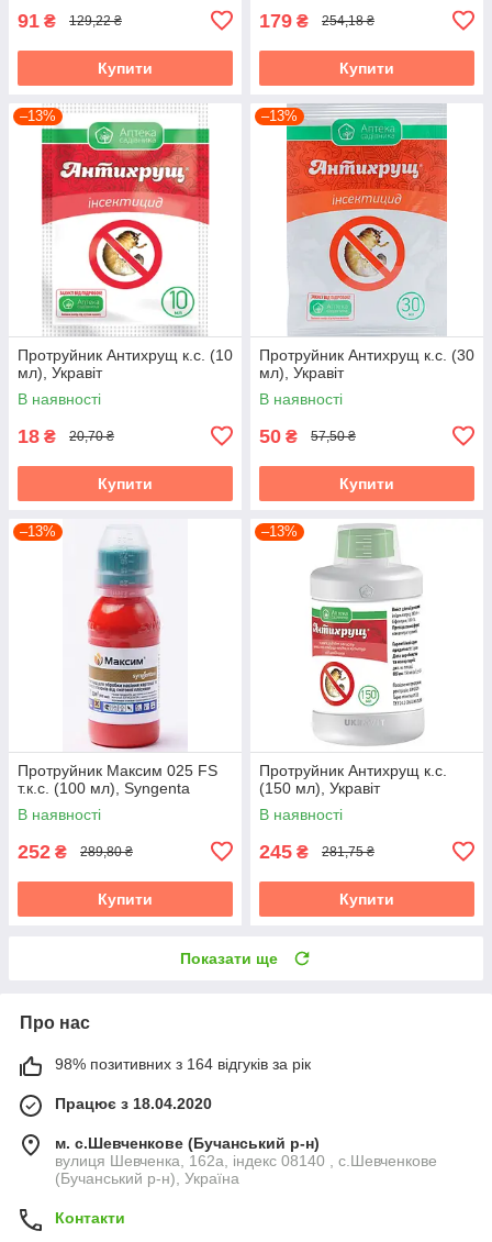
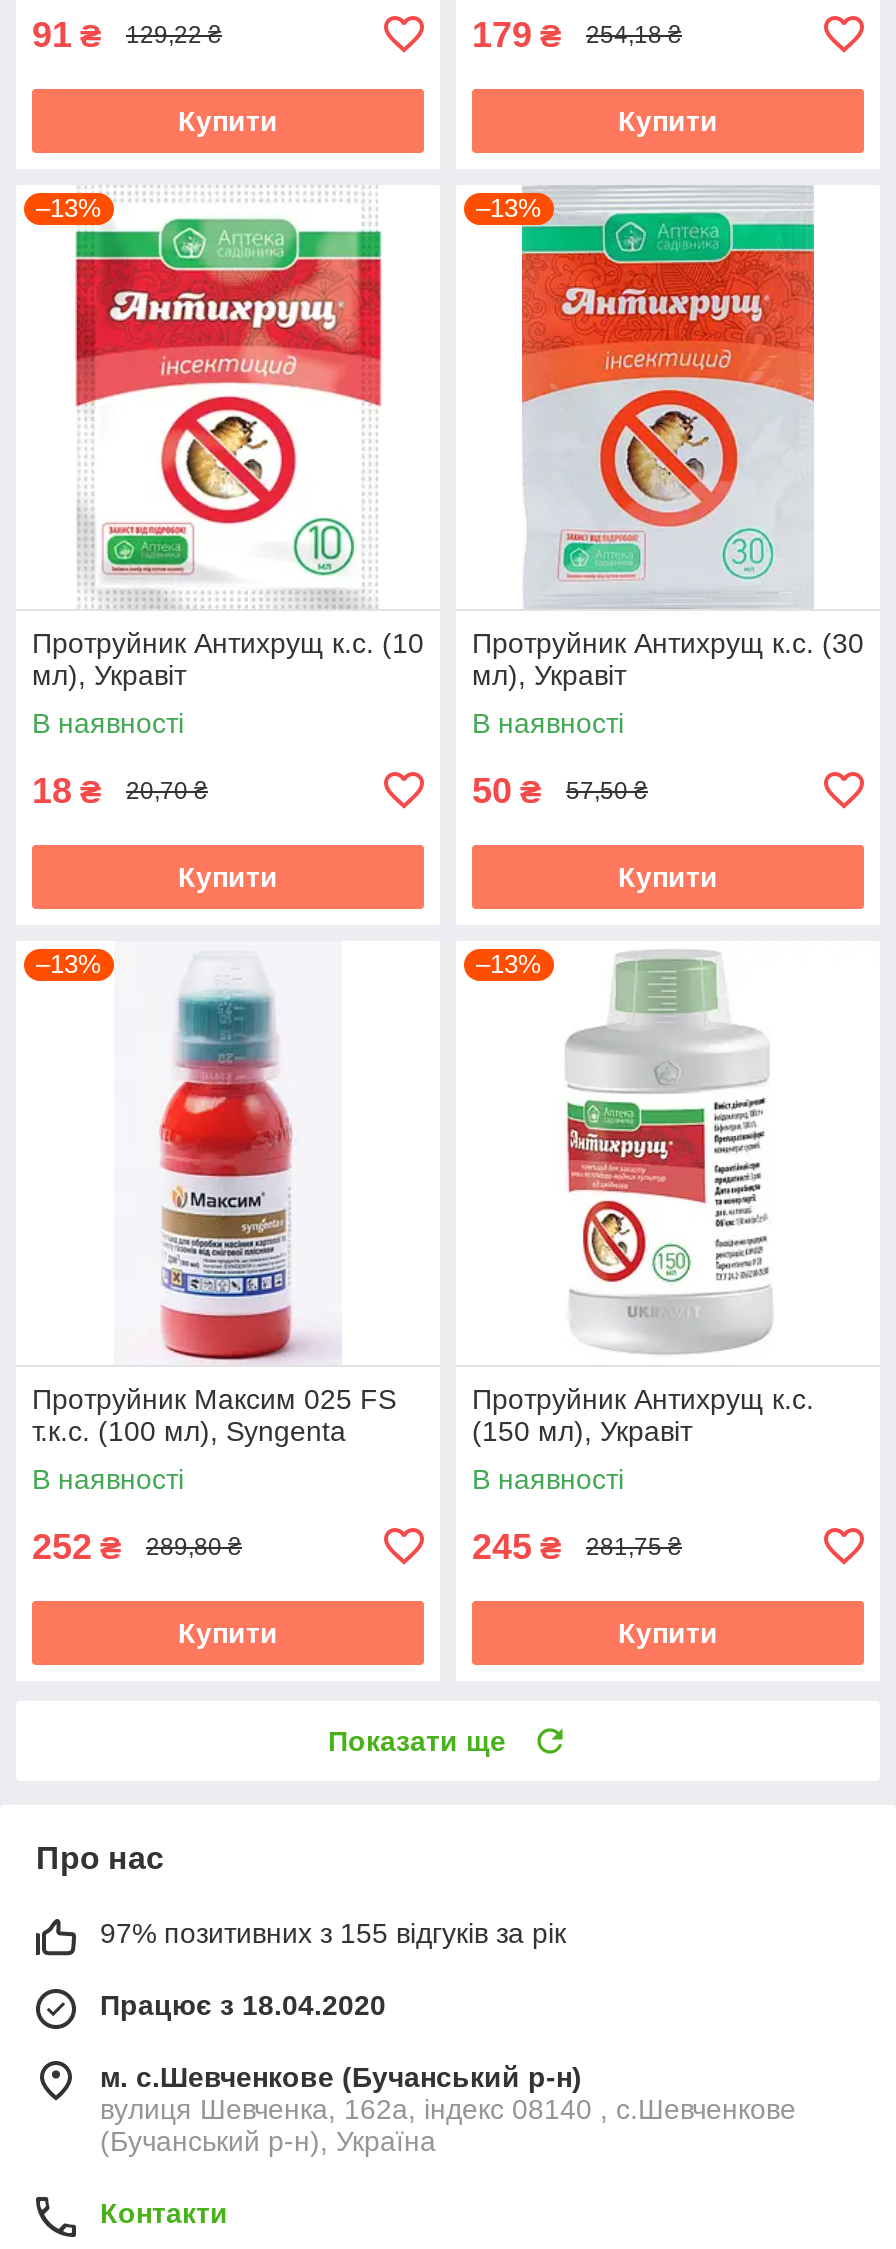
[55,1055,311,1073] 98% позитивних з 164 відгуків за рік -> [100,1917,566,1949] 97% позитивних з 155 відгуків за рік

